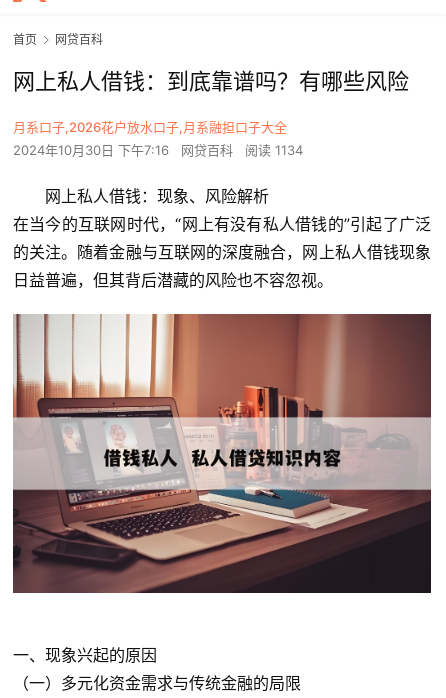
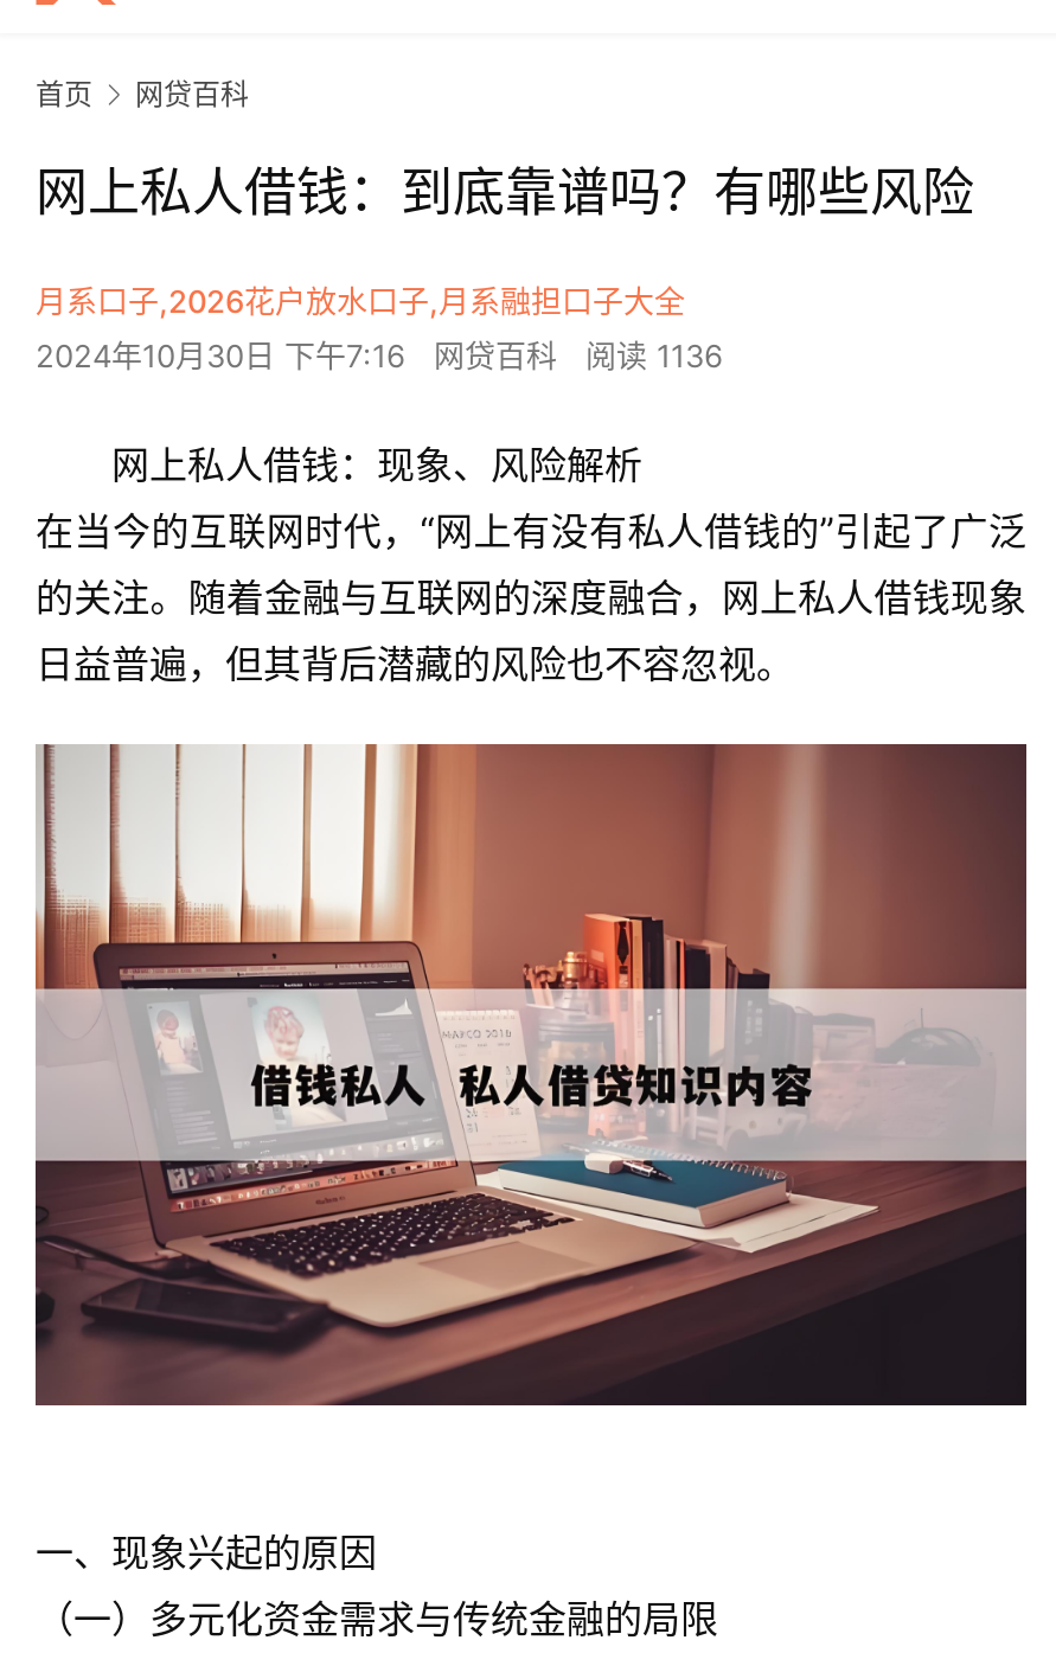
[13,142,303,158] 2024年10月30日 下午7:16 网贷百科 阅读 1134 -> [36,337,723,375] 2024年10月30日 下午7:16 网贷百科 阅读 1136

